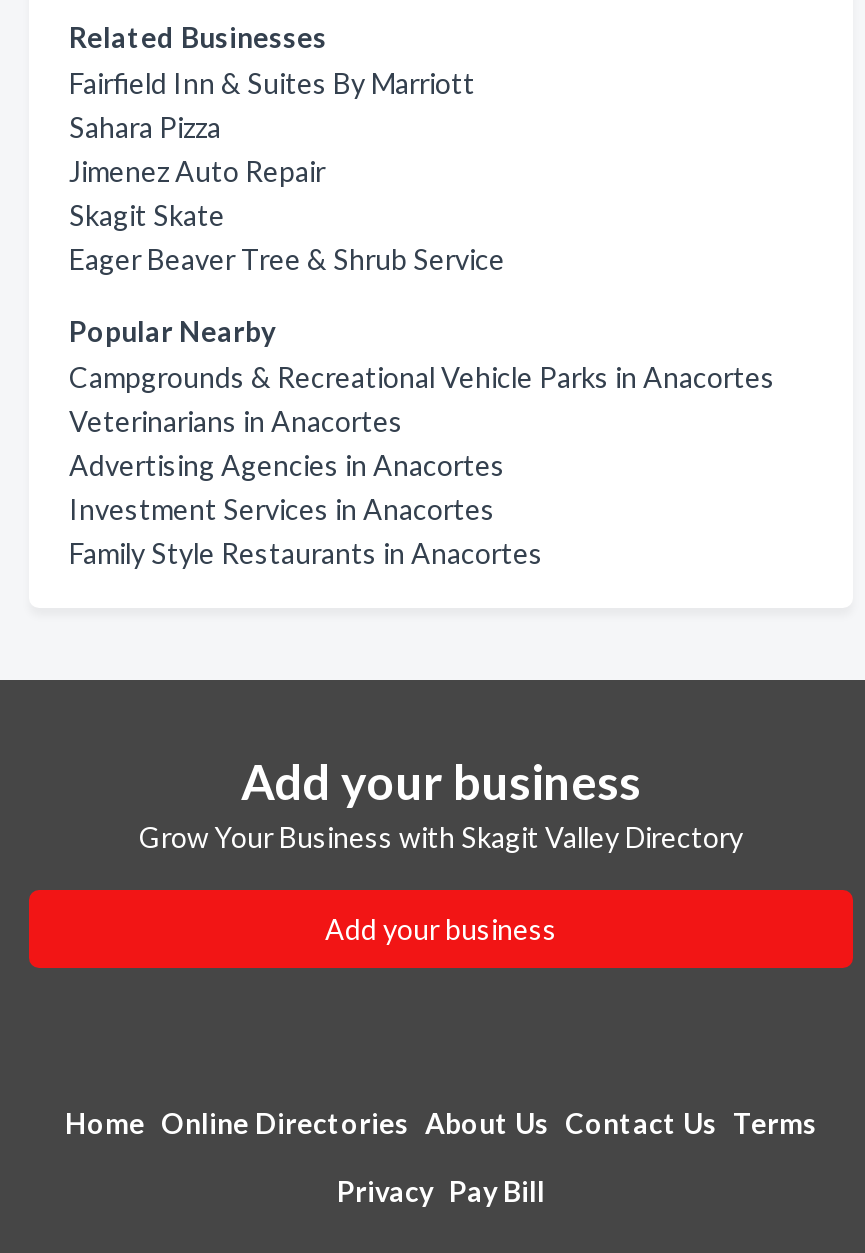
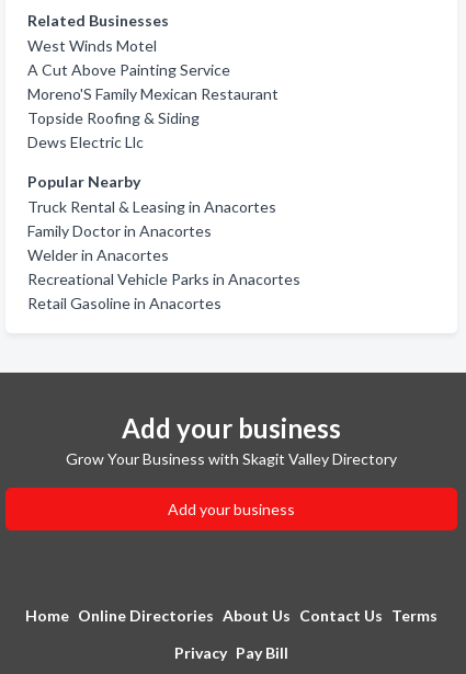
[69,66,505,276] Fairfield Inn & Suites By Marriott | Sahara Pizza | Jimenez Auto Repair | Skagit Skate | Eager Beaver Tree & Shrub Service -> [27,36,279,151] West Winds Motel | A Cut Above Painting Service | Moreno'S Family Mexican Restaurant | Topside Roofing & Siding | Dews Electric Llc
[69,360,775,570] Campgrounds & Recreational Vehicle Parks in Anacortes | Veterinarians in Anacortes | Advertising Agencies in Anacortes | Investment Services in Anacortes | Family Style Restaurants in Anacortes -> [27,197,300,312] Truck Rental & Leasing in Anacortes | Family Doctor in Anacortes | Welder in Anacortes | Recreational Vehicle Parks in Anacortes | Retail Gasoline in Anacortes

